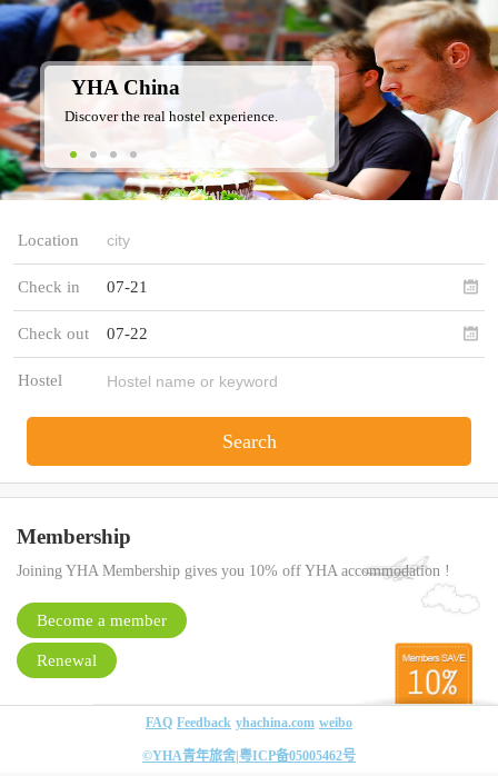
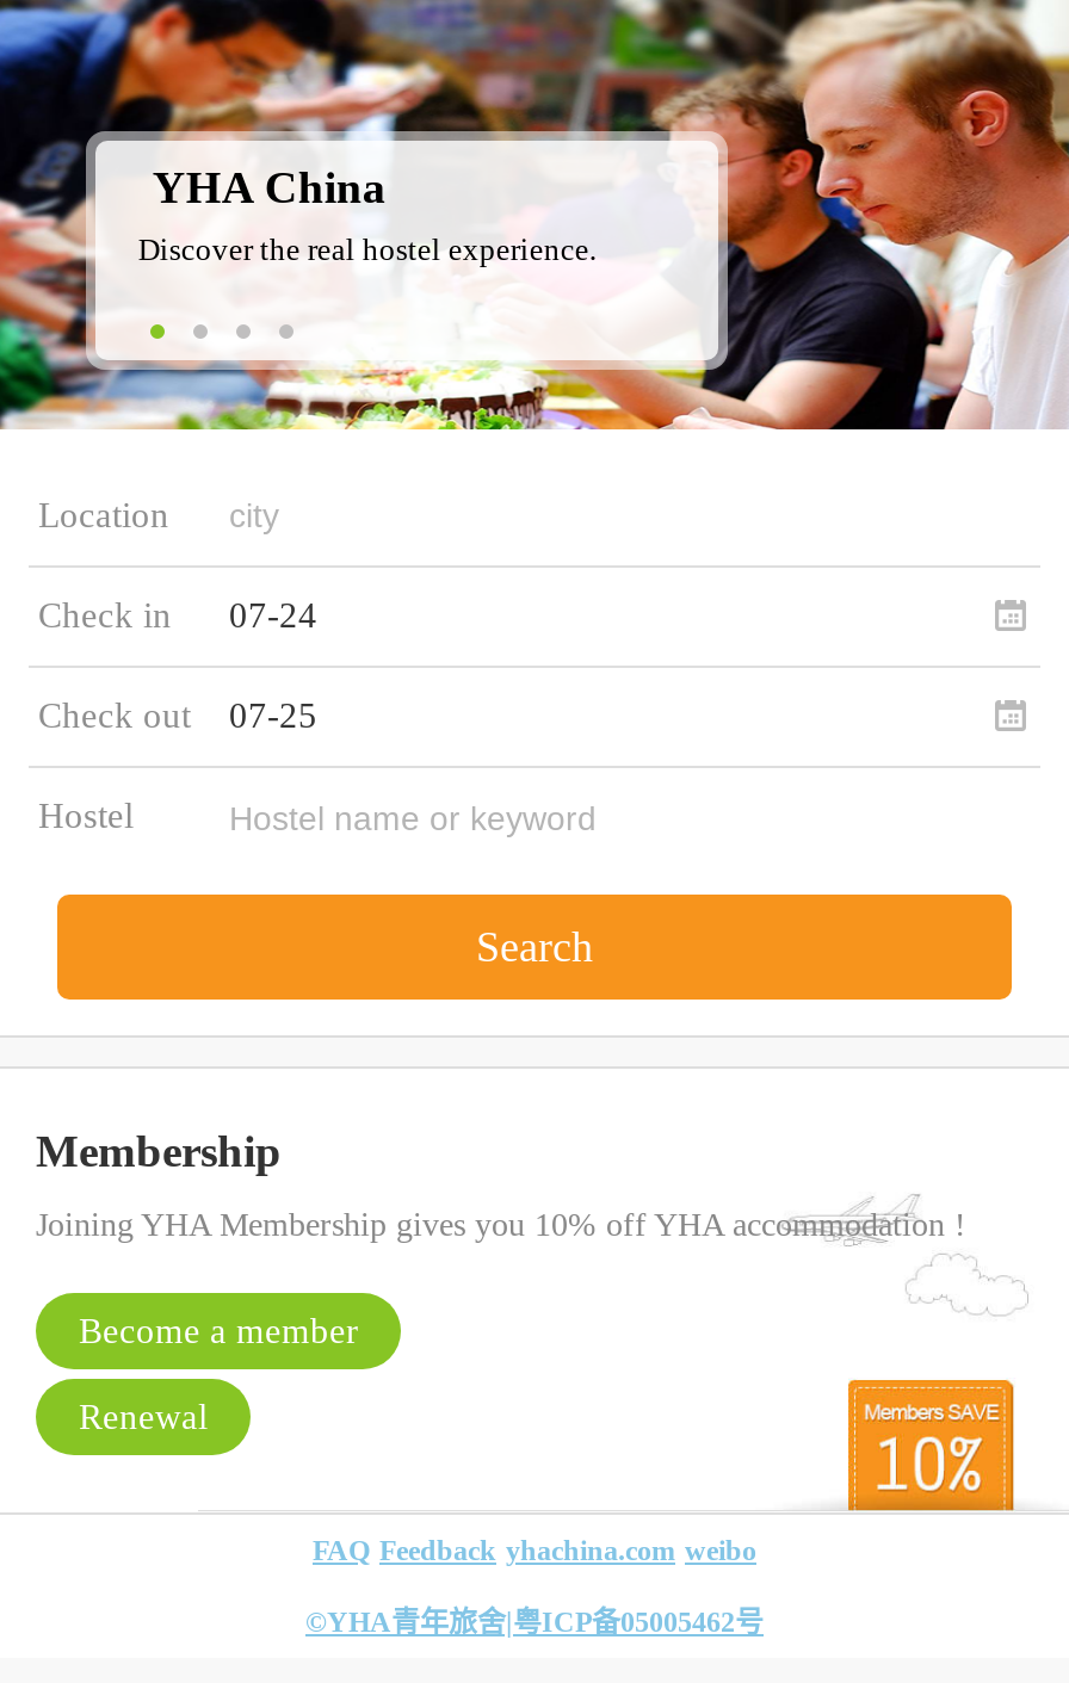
[18,278,148,296] Check in 07-21 -> [38,596,317,635] Check in 07-24
[18,325,148,342] Check out 07-22 -> [38,697,317,735] Check out 07-25

